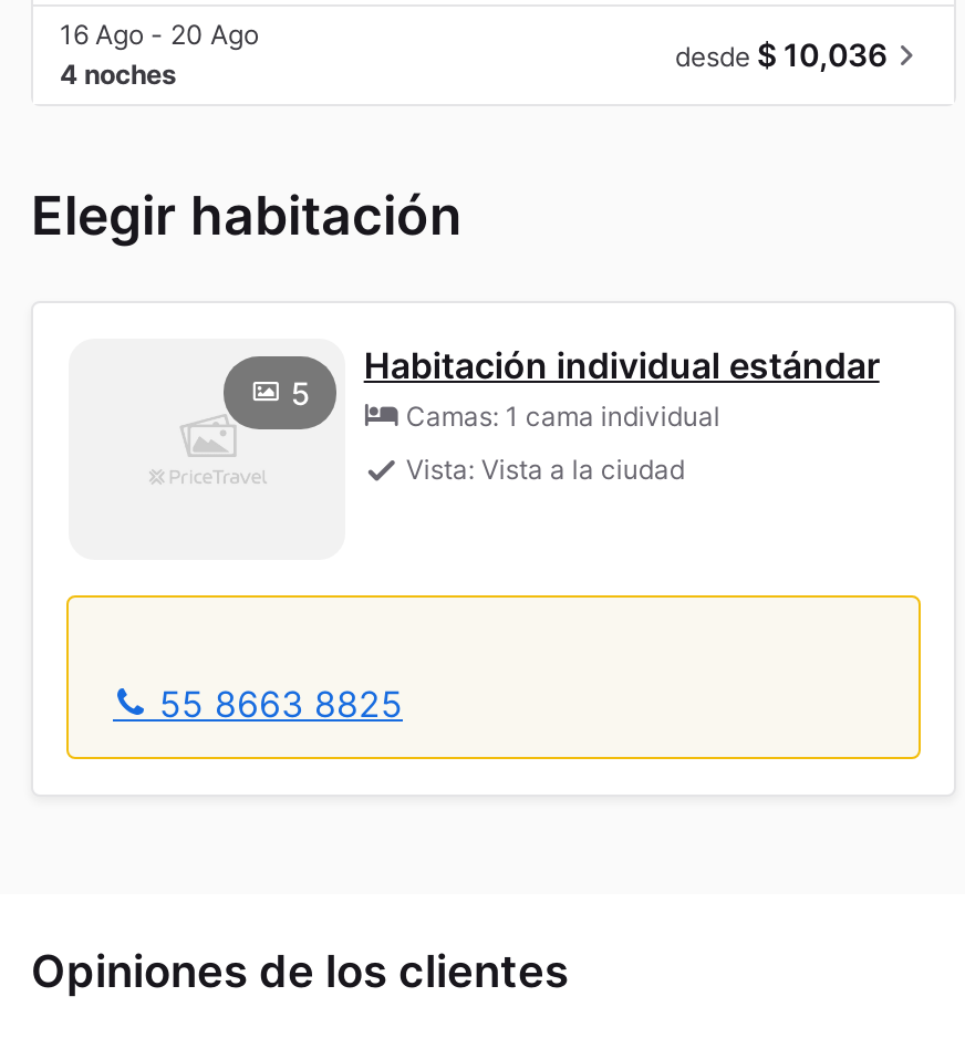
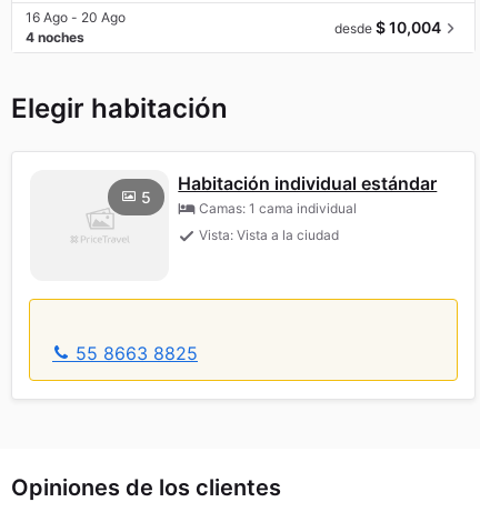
[675,36,888,73] desde $ 10,036 -> [334,18,441,37] desde $ 10,004

